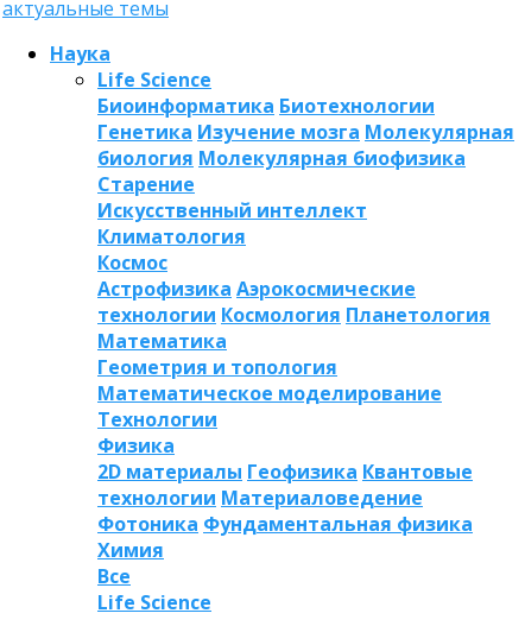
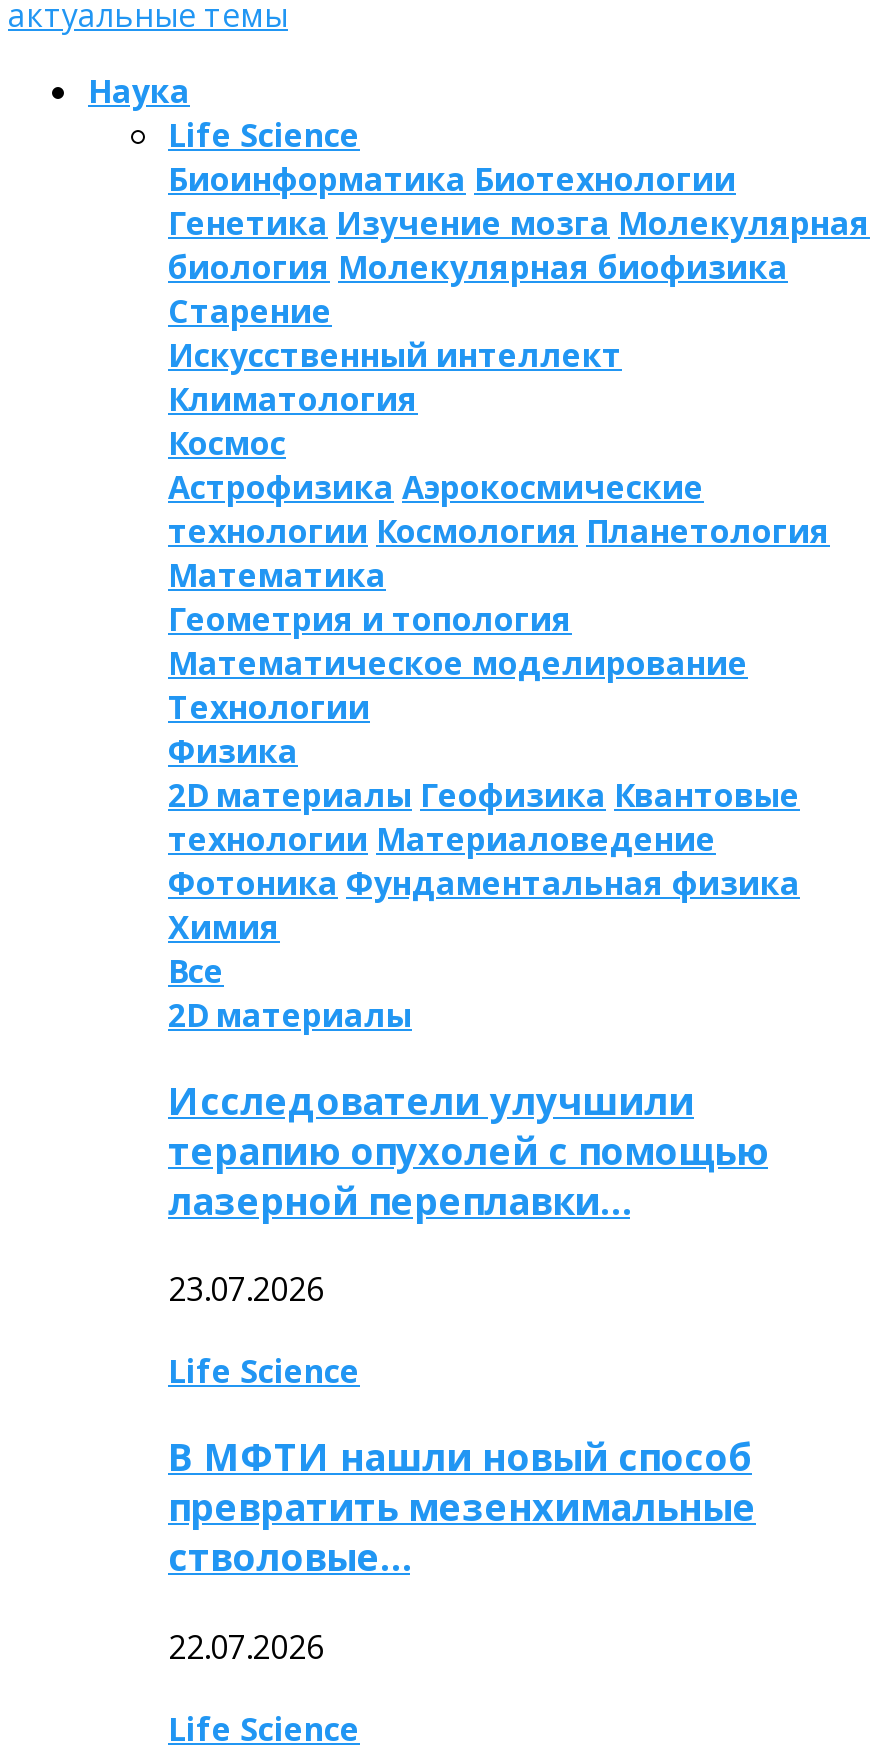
none -> [168,993,768,1669] 2D материалы | Исследователи улучшили | терапию опухолей с помощью | лазерной переплавки… | 23.07.2026 | Life Science | В МФТИ нашли новый способ | превратить мезенхимальные | стволовые… | 22.07.2026

